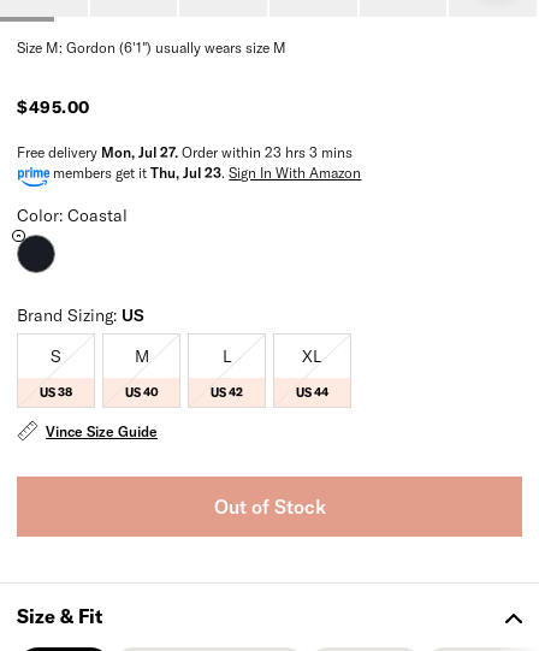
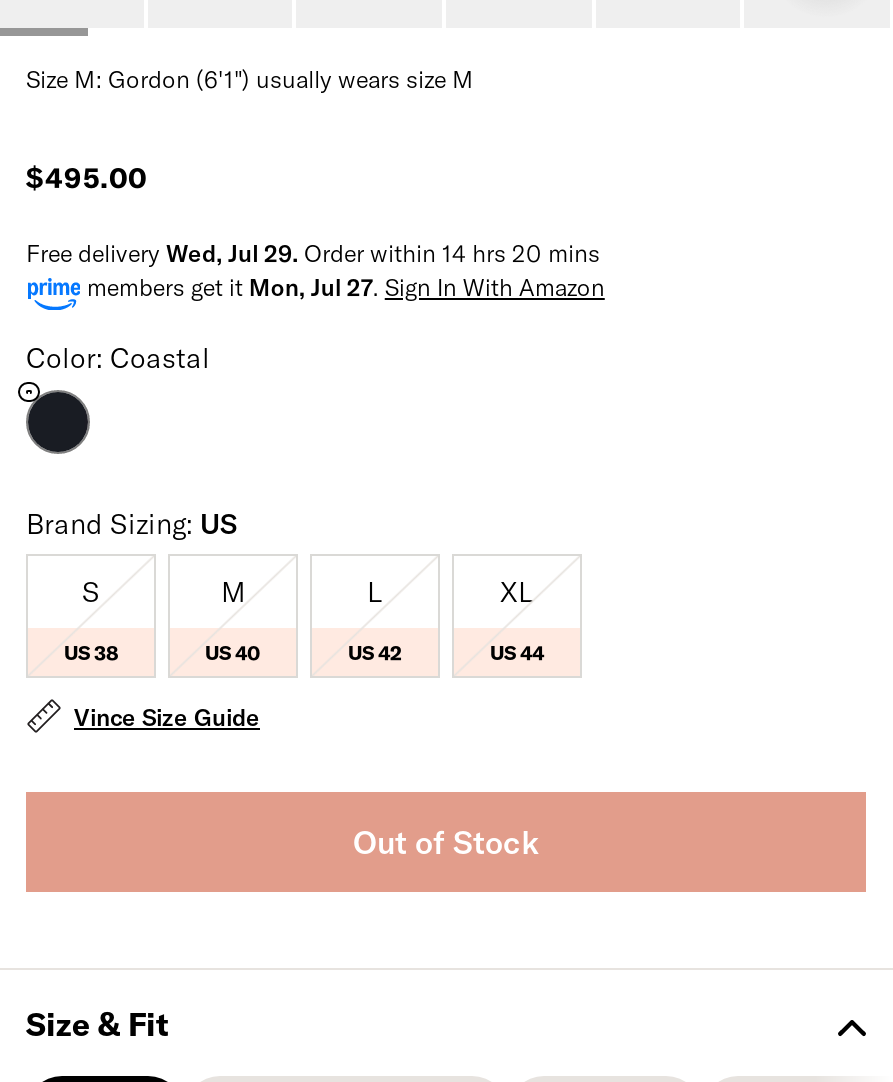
[17,143,353,160] Free delivery Mon, Jul 27. Order within 23 hrs 3 mins -> [26,237,600,265] Free delivery Wed, Jul 29. Order within 14 hrs 20 mins
[50,163,361,180] members get it Thu, Jul 23. Sign In With Amazon -> [81,271,605,299] members get it Mon, Jul 27. Sign In With Amazon

